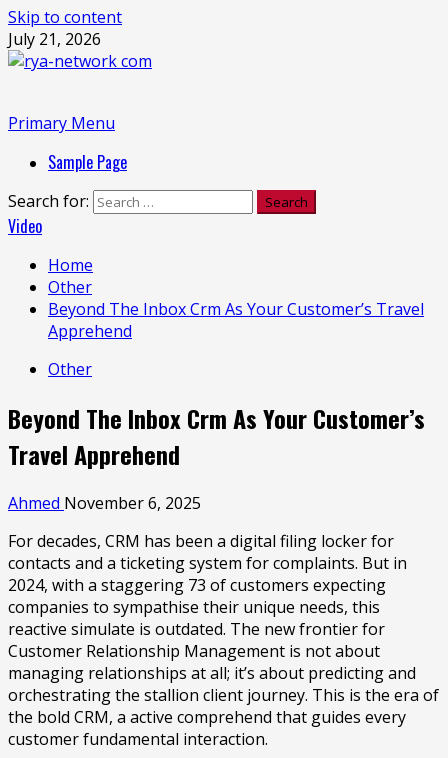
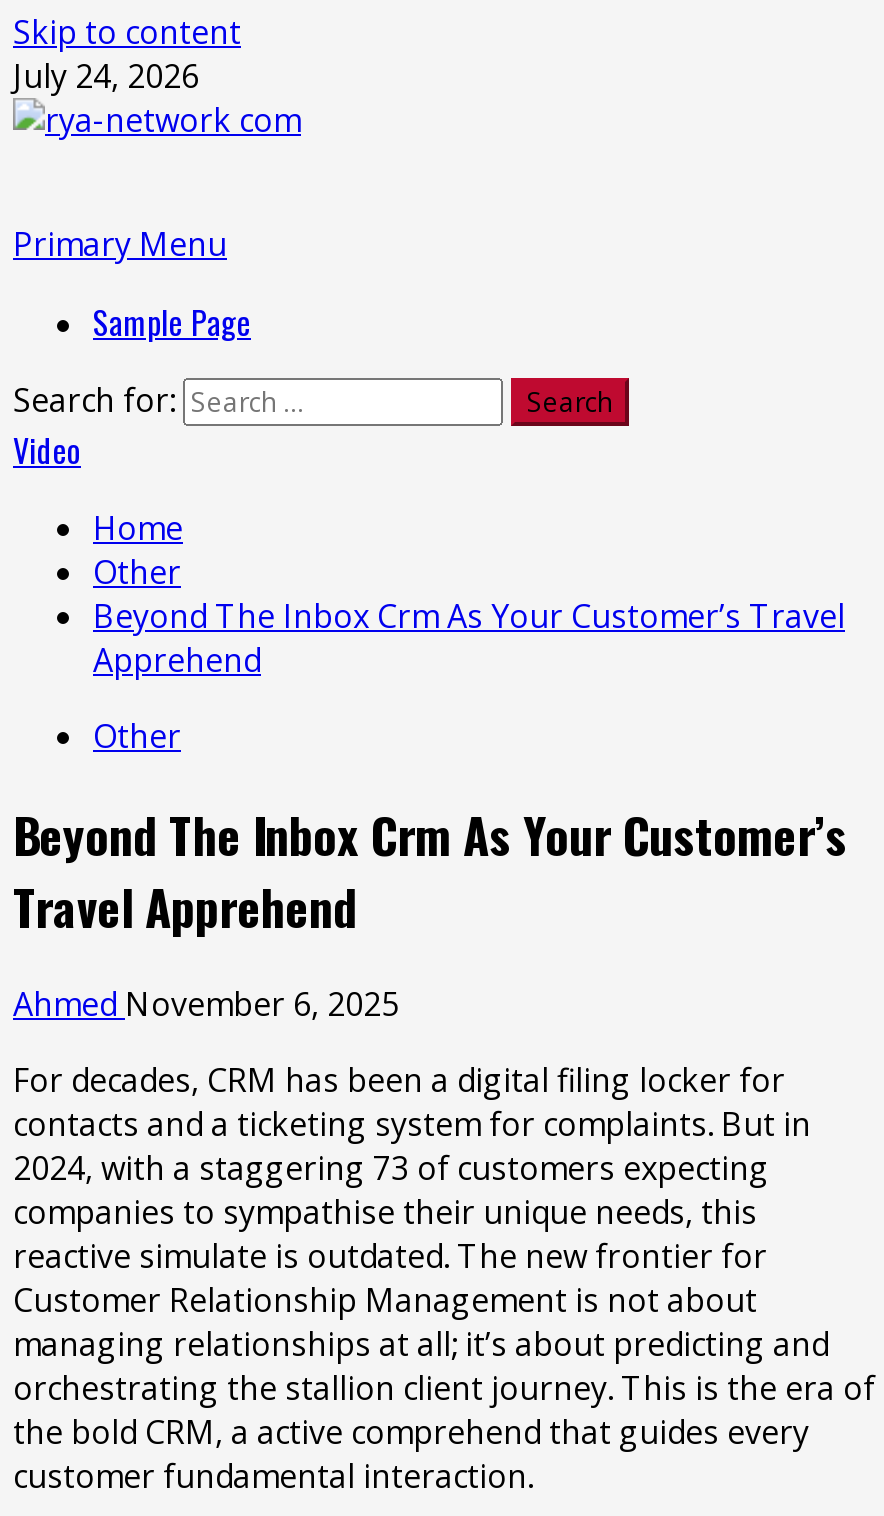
[8,28,101,50] July 21, 2026 -> [13,54,199,98] July 24, 2026

